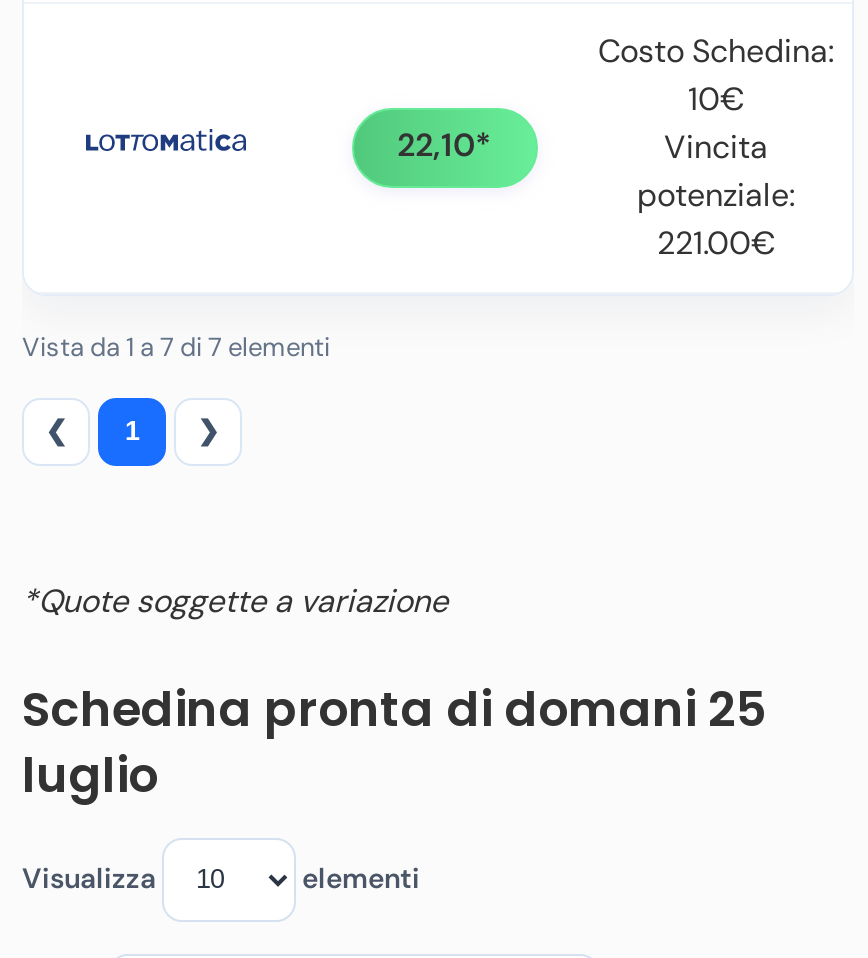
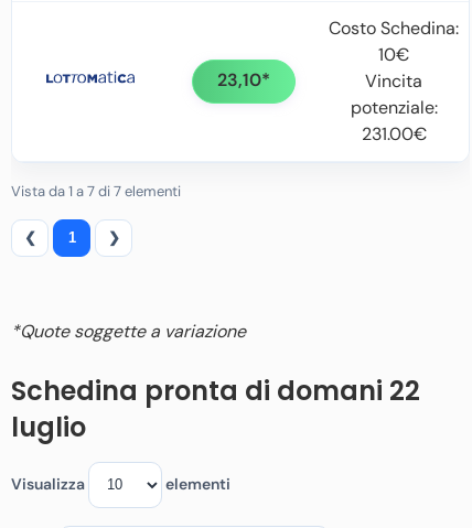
[397,124,491,166] 22,10* -> [217,68,270,91] 23,10*
[657,222,775,264] 221.00€ -> [361,122,426,146] 231.00€
[22,676,766,742] Schedina pronta di domani 25 -> [11,373,420,409] Schedina pronta di domani 22

